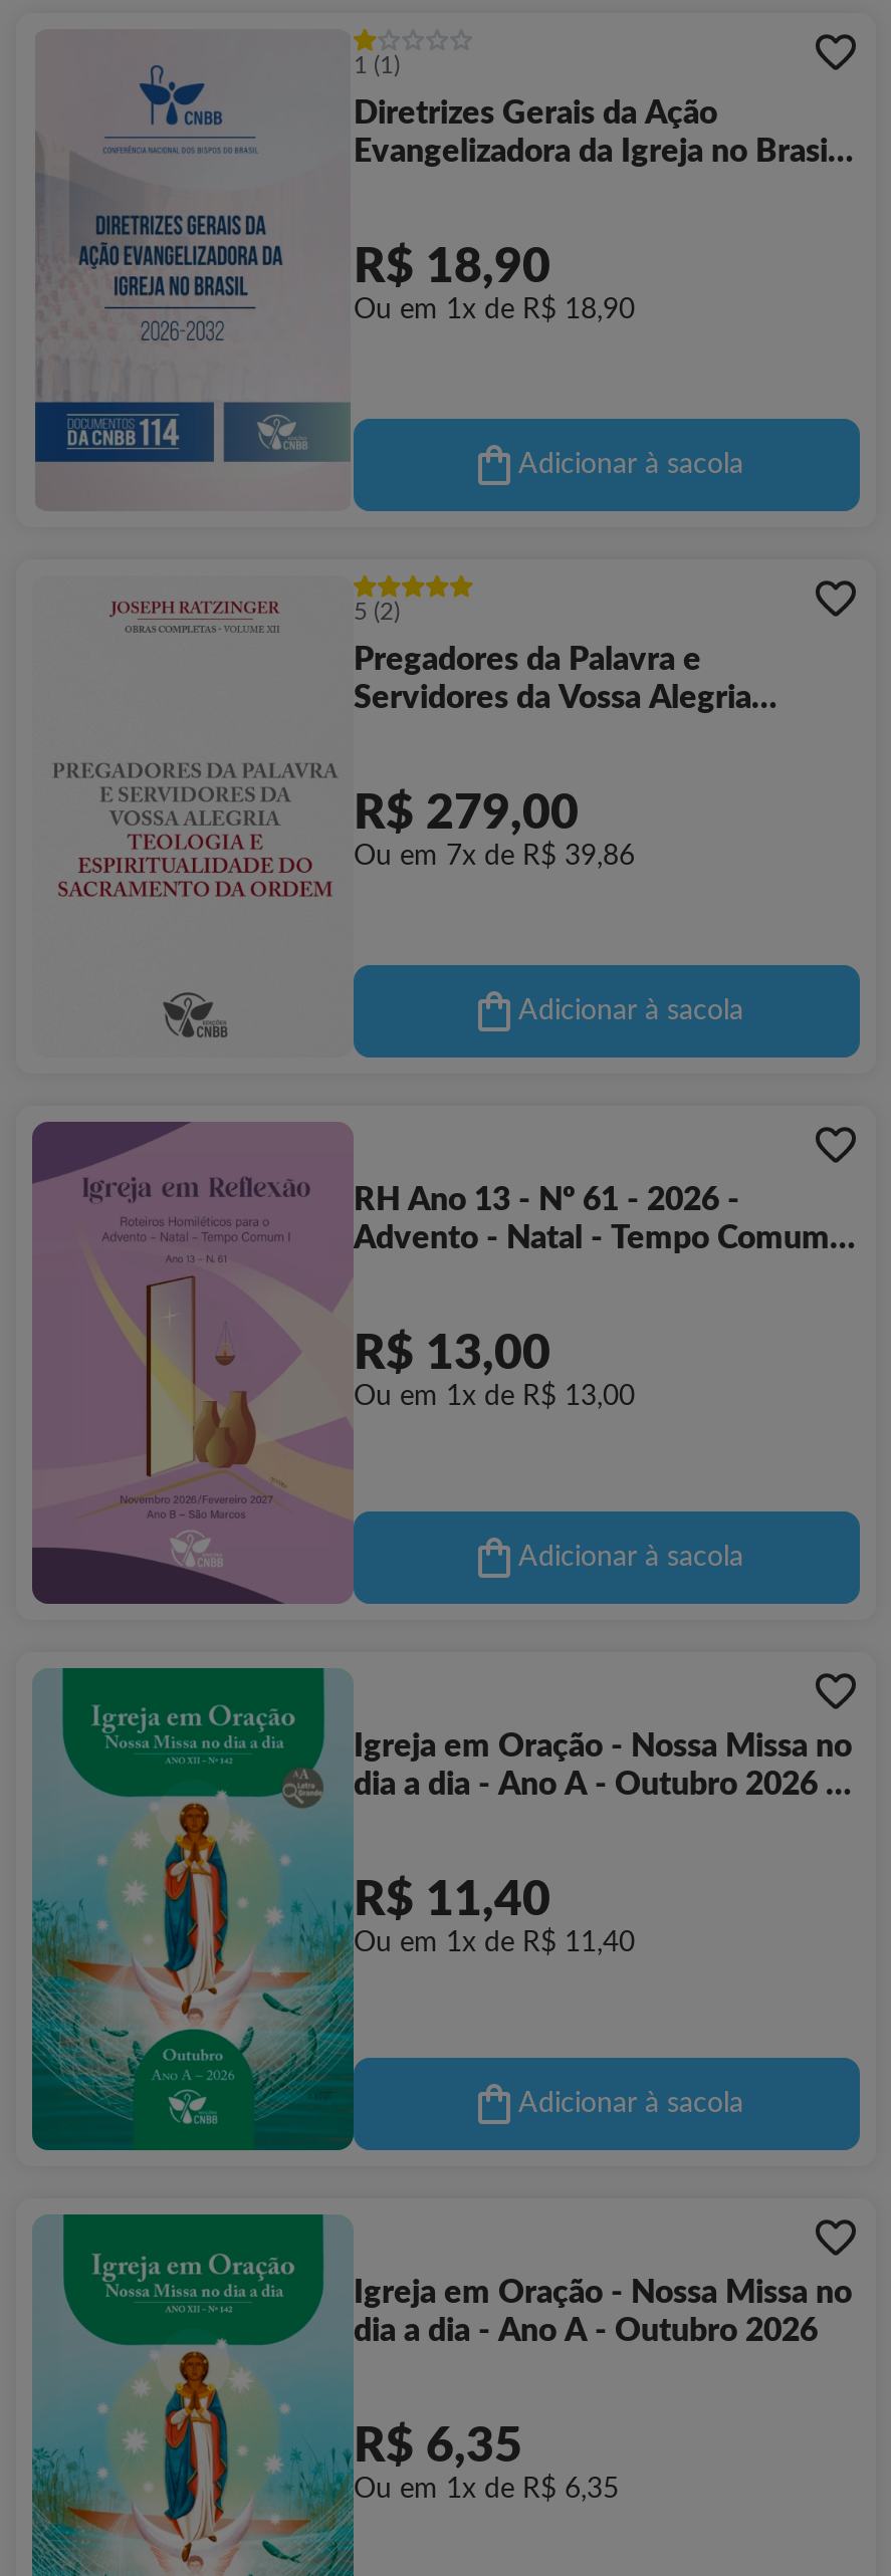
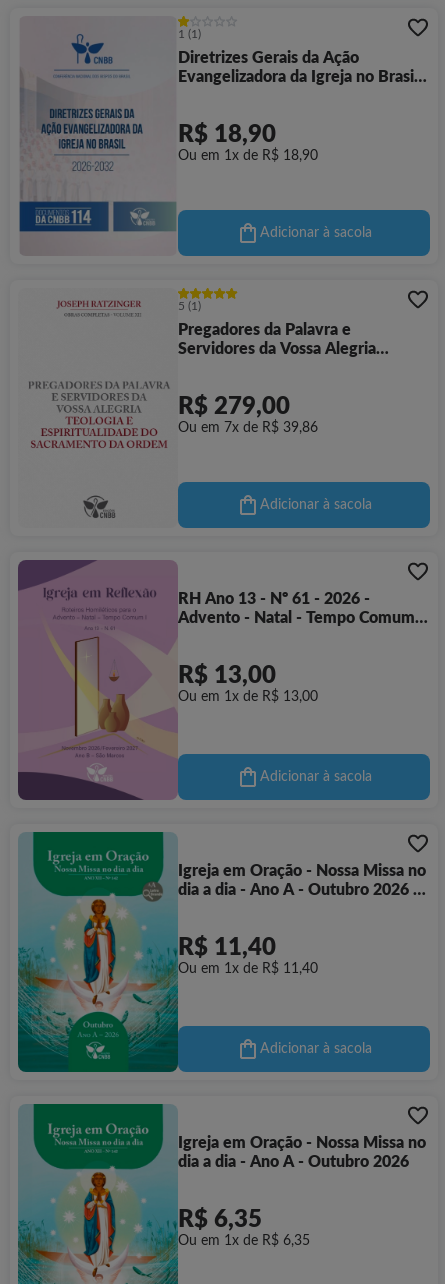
[354,600,400,624] 5 (2) -> [178,300,201,312] 5 (1)

